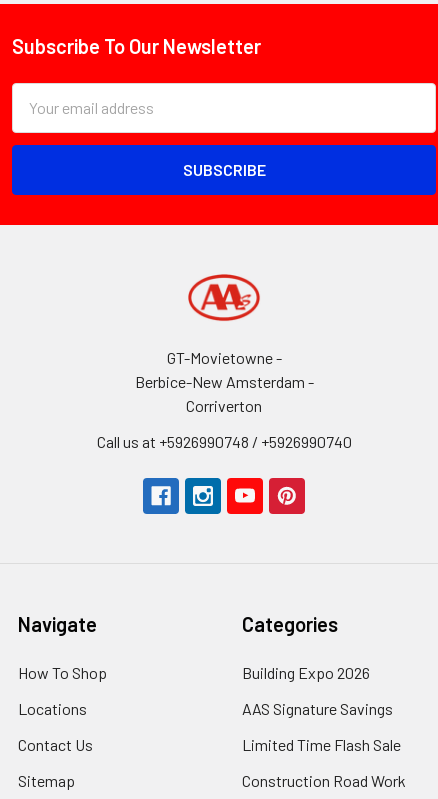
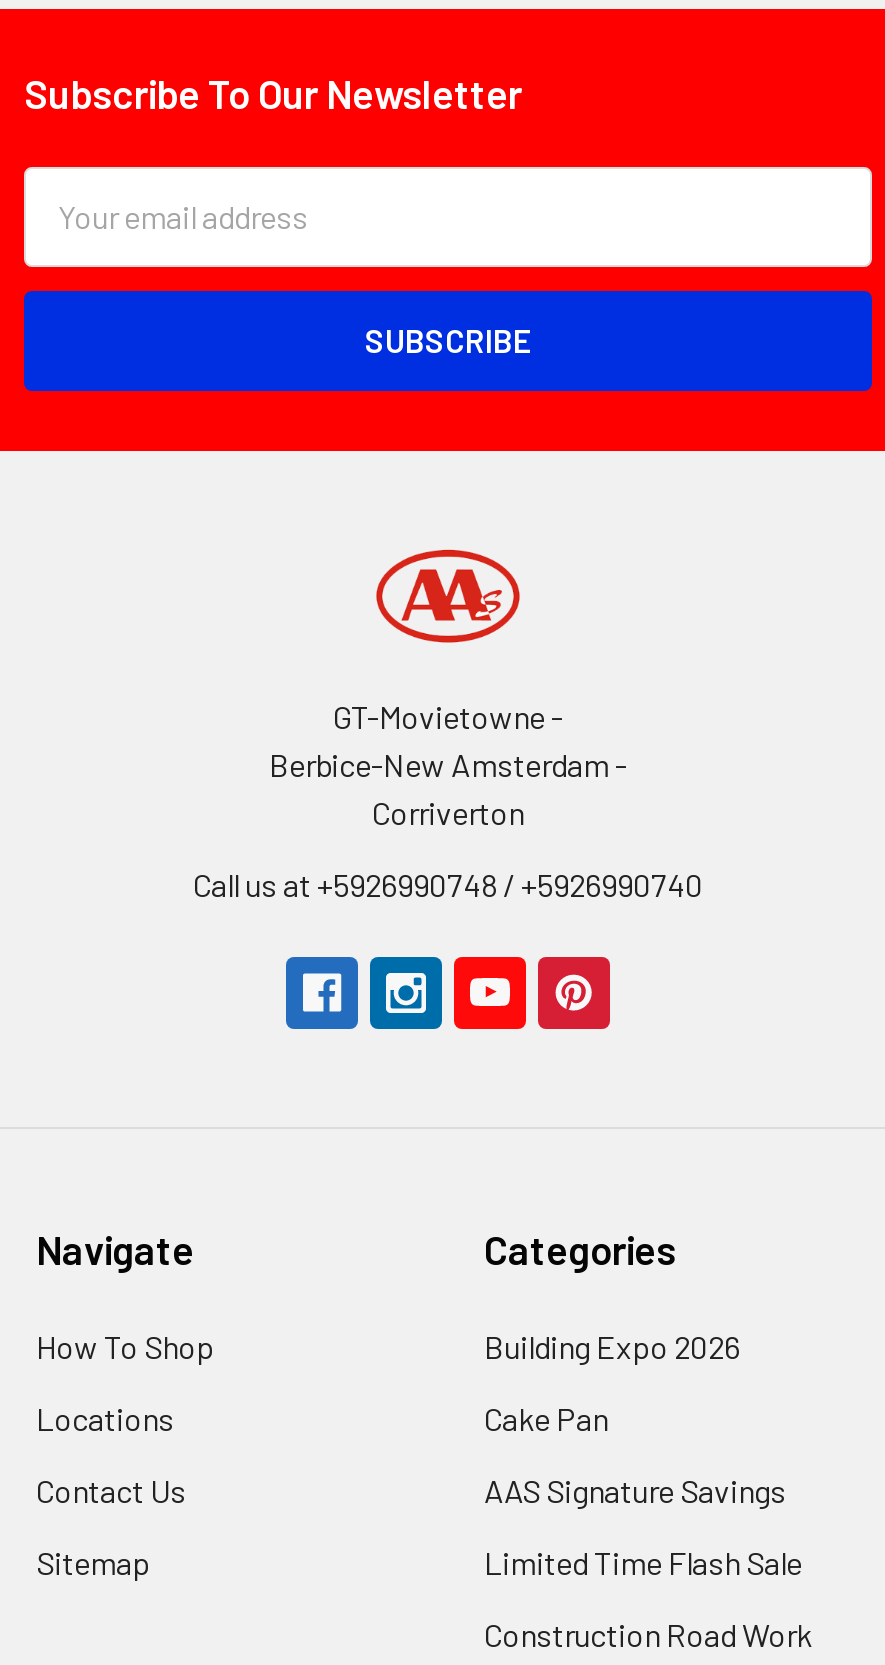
none -> [484,1399,608,1437] Cake Pan

